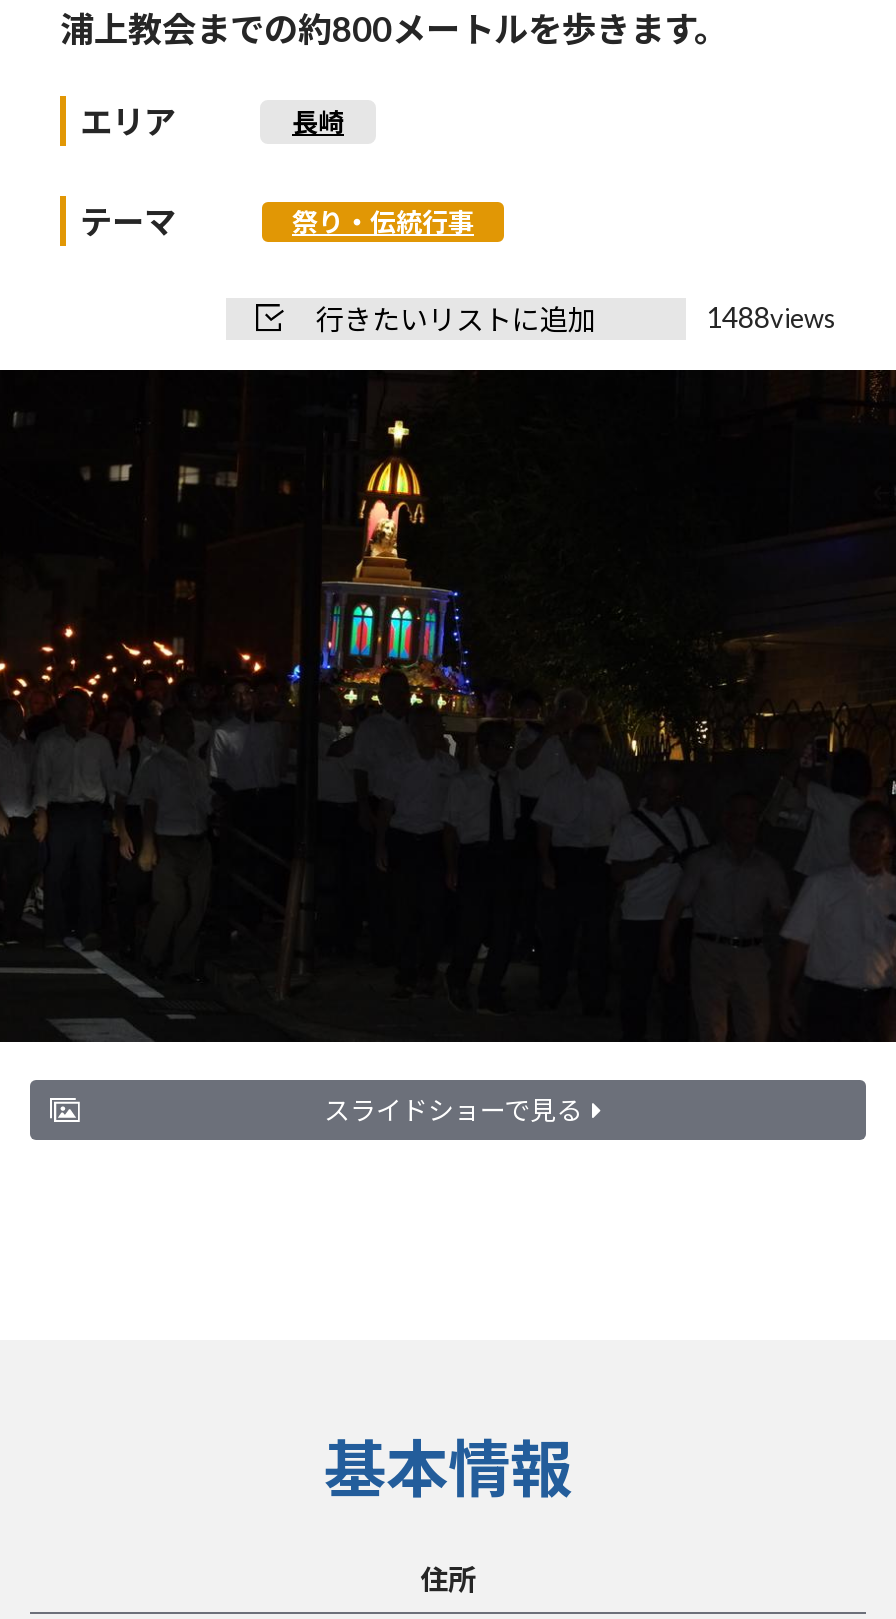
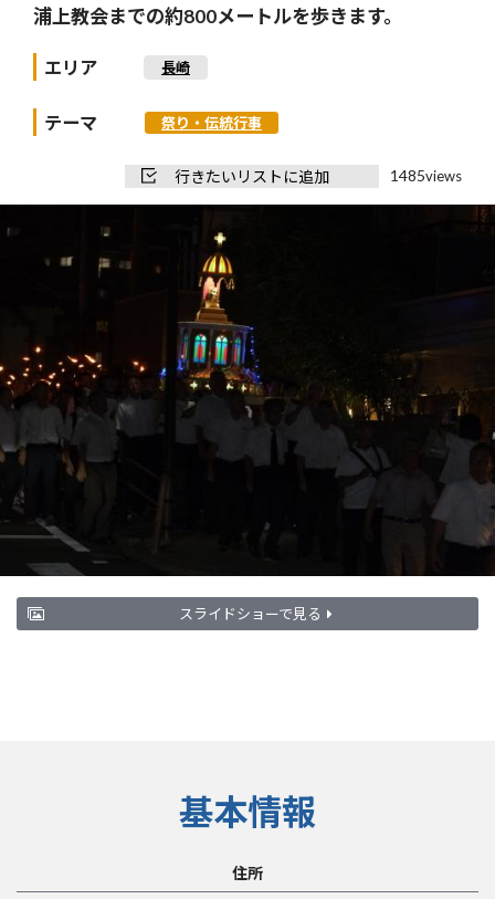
[706,300,836,334] 1488views -> [390,166,462,185] 1485views

